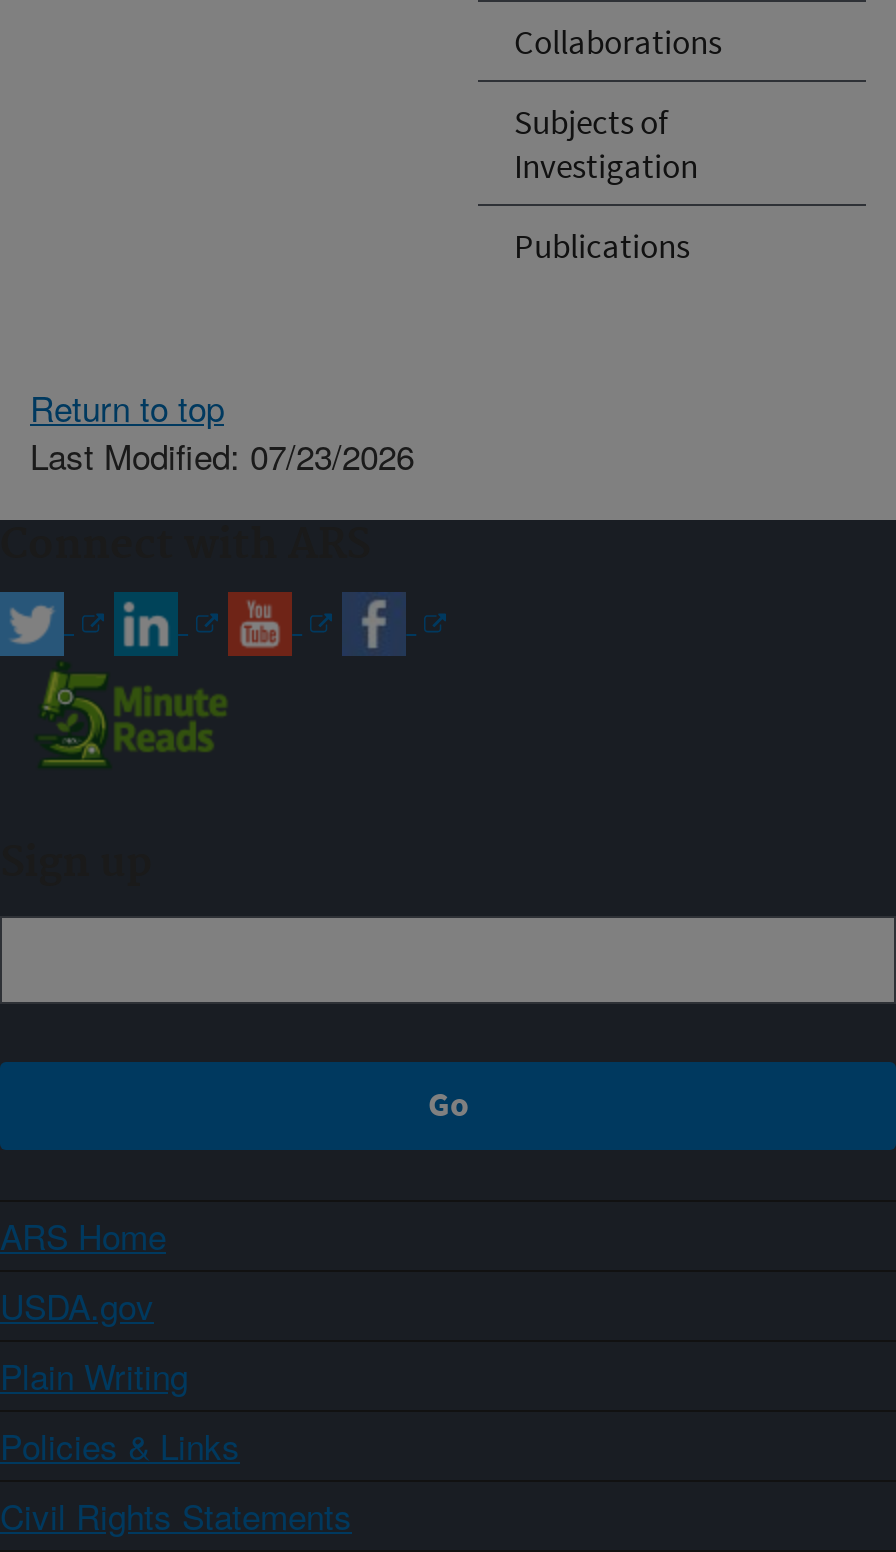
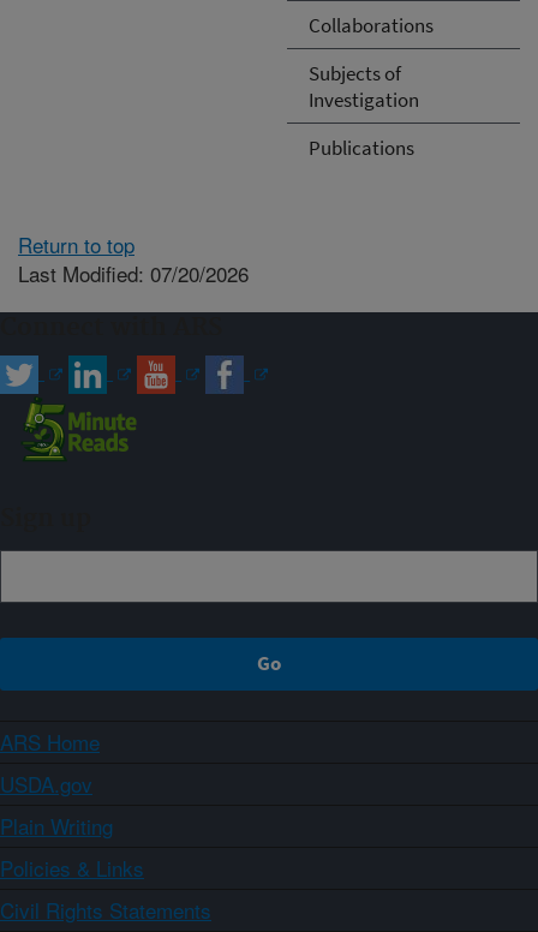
[30,430,414,480] Last Modified: 07/23/2026 -> [18,258,249,288] Last Modified: 07/20/2026

